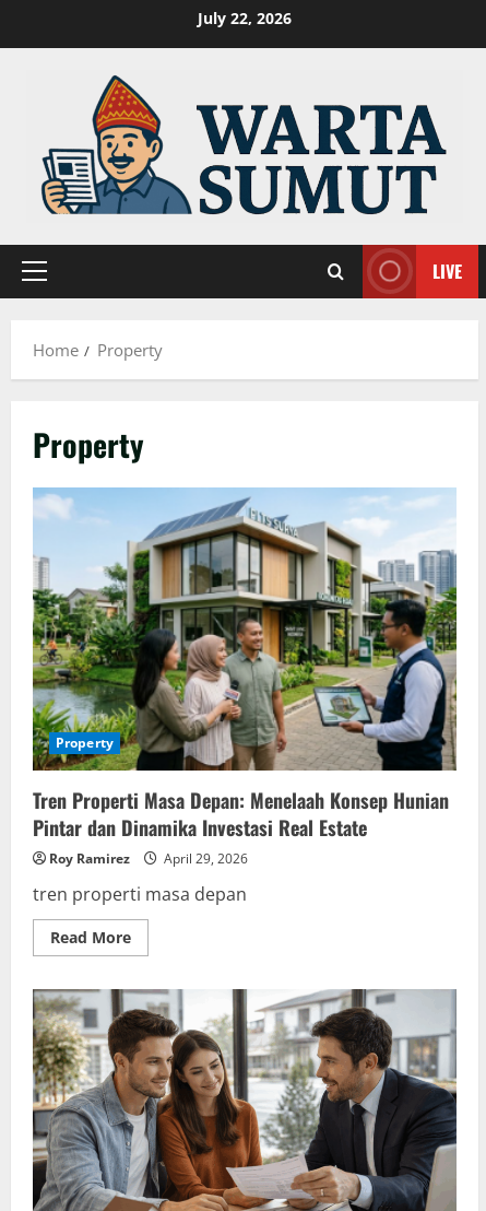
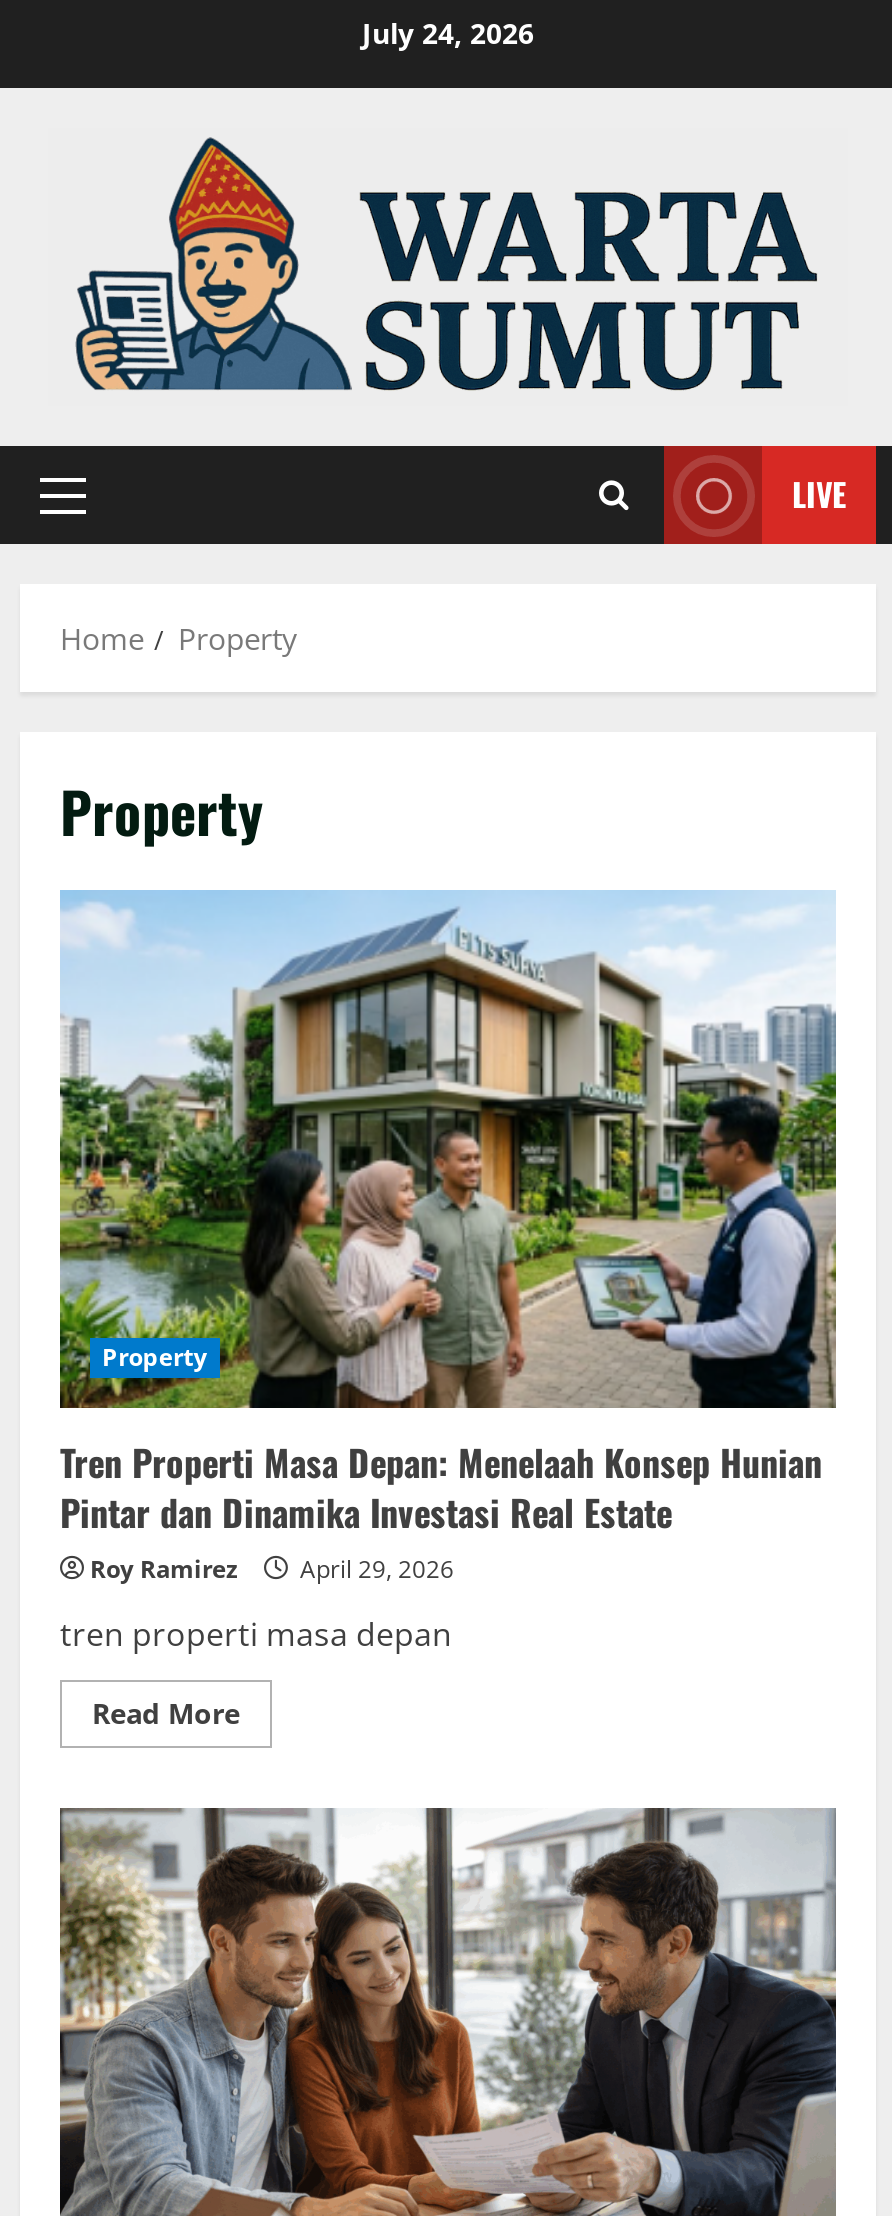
[198,8,292,28] July 22, 2026 -> [362,14,534,52] July 24, 2026

